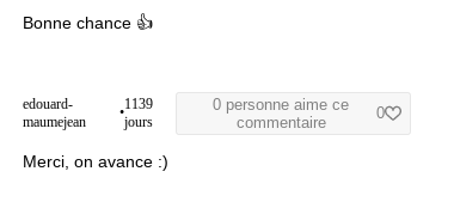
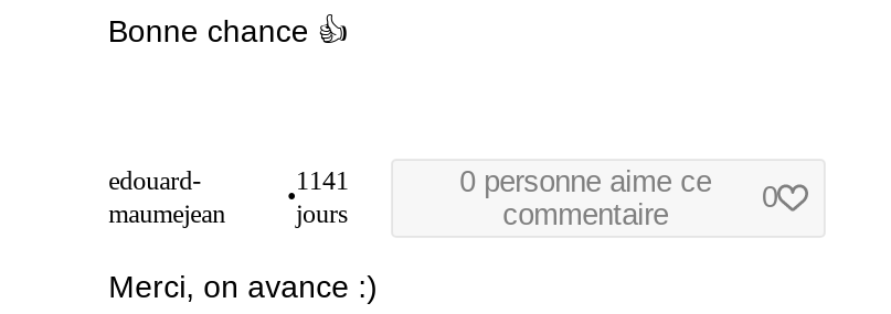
[124,95,153,112] 1139 -> [296,164,349,195] 1141

